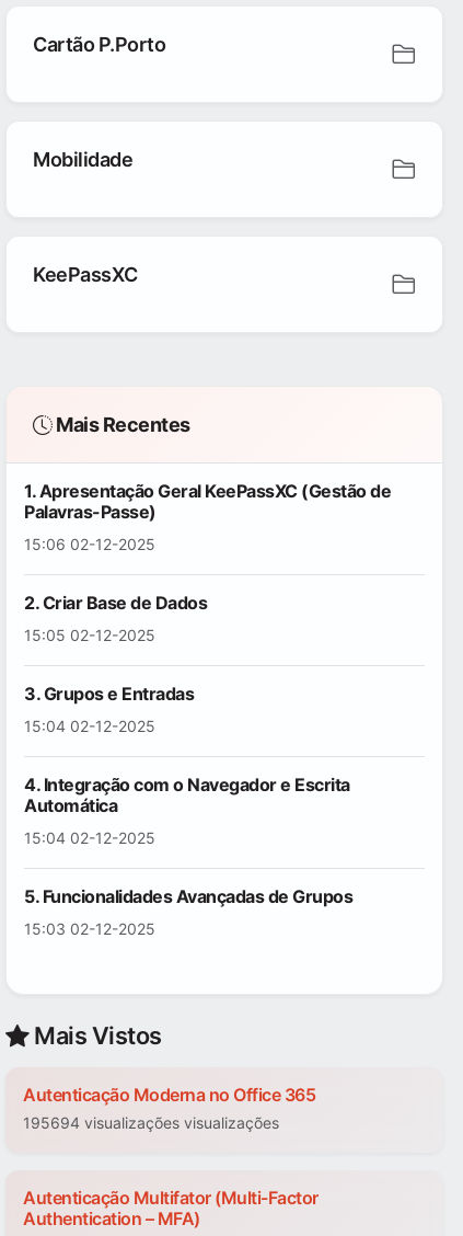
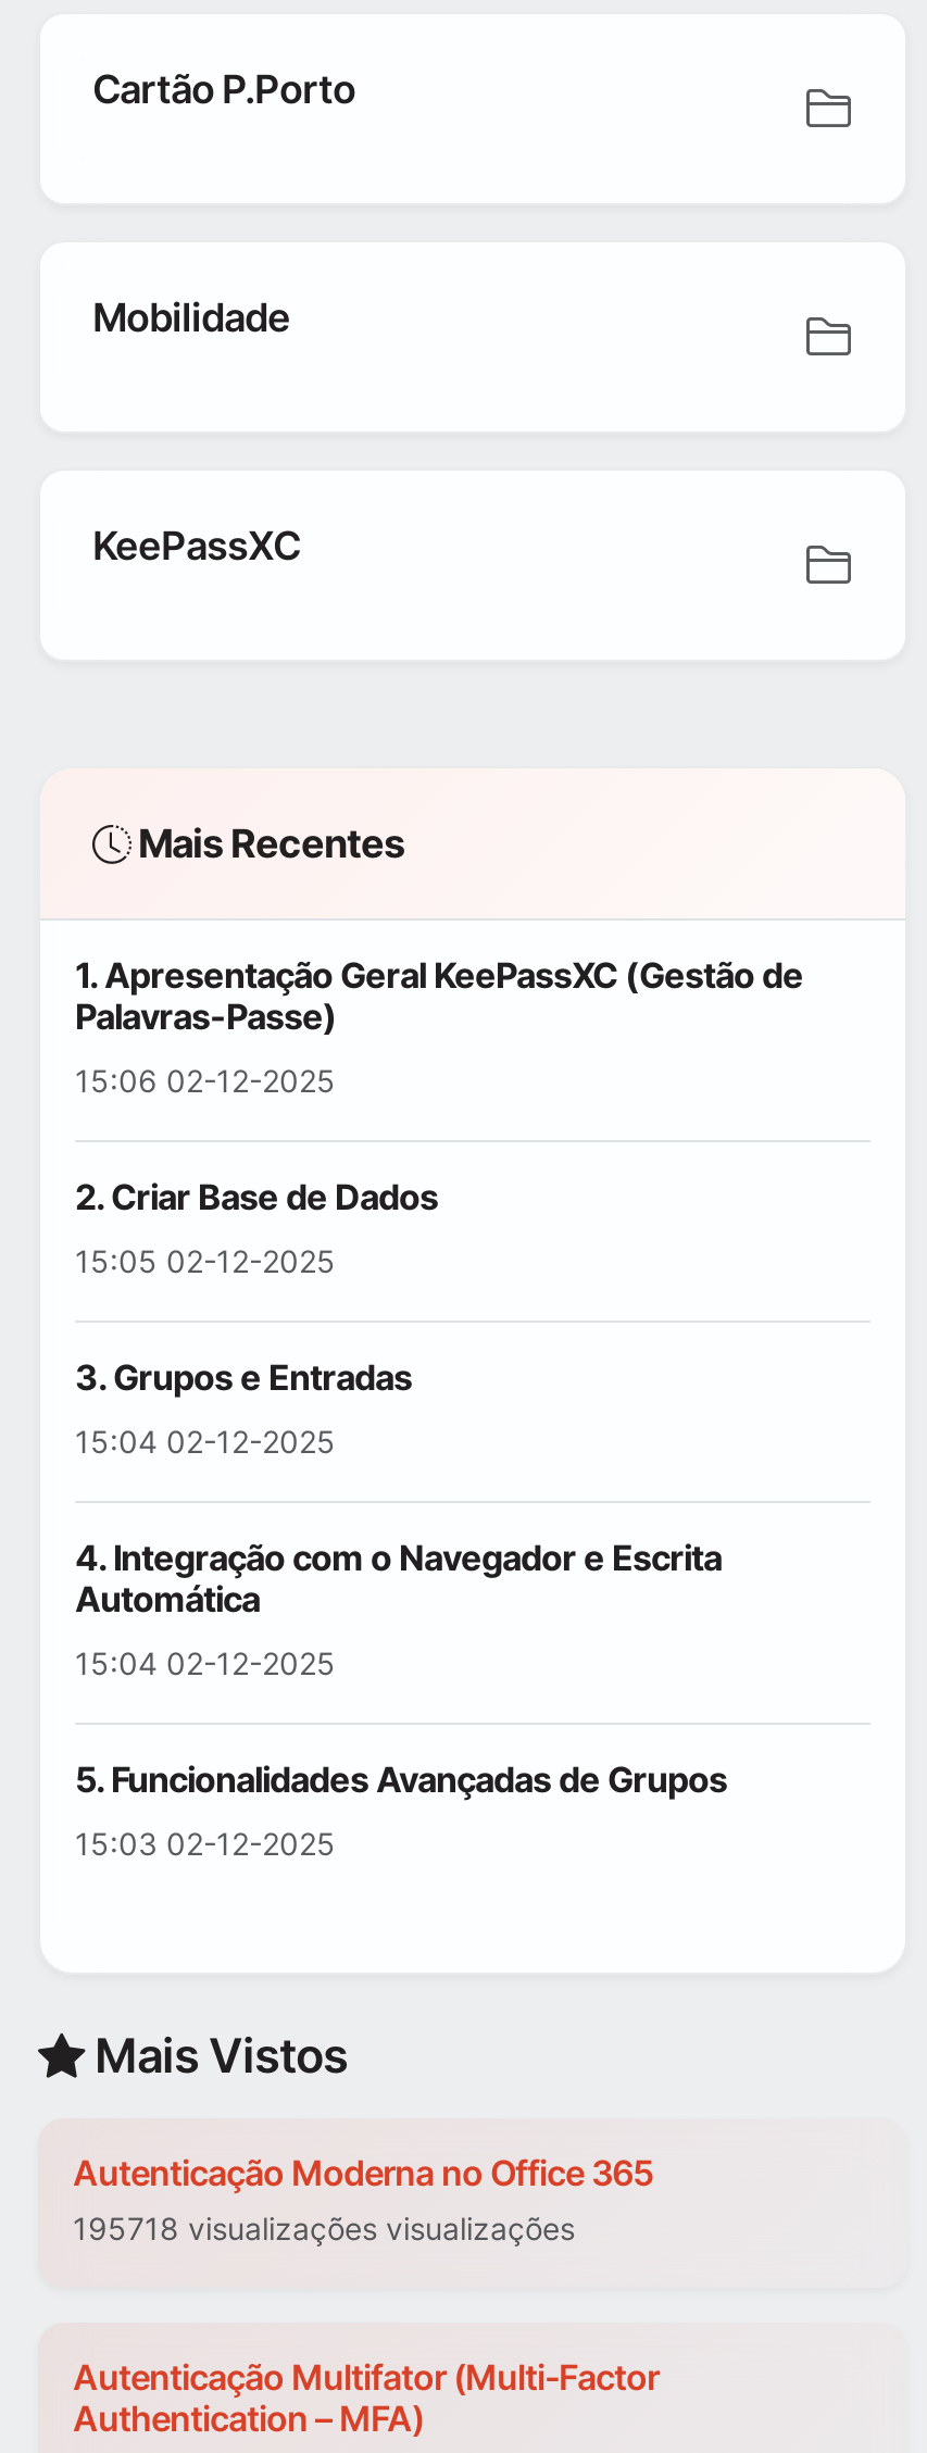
[23,1114,279,1132] 195694 visualizações visualizações -> [73,2211,575,2248] 195718 visualizações visualizações

